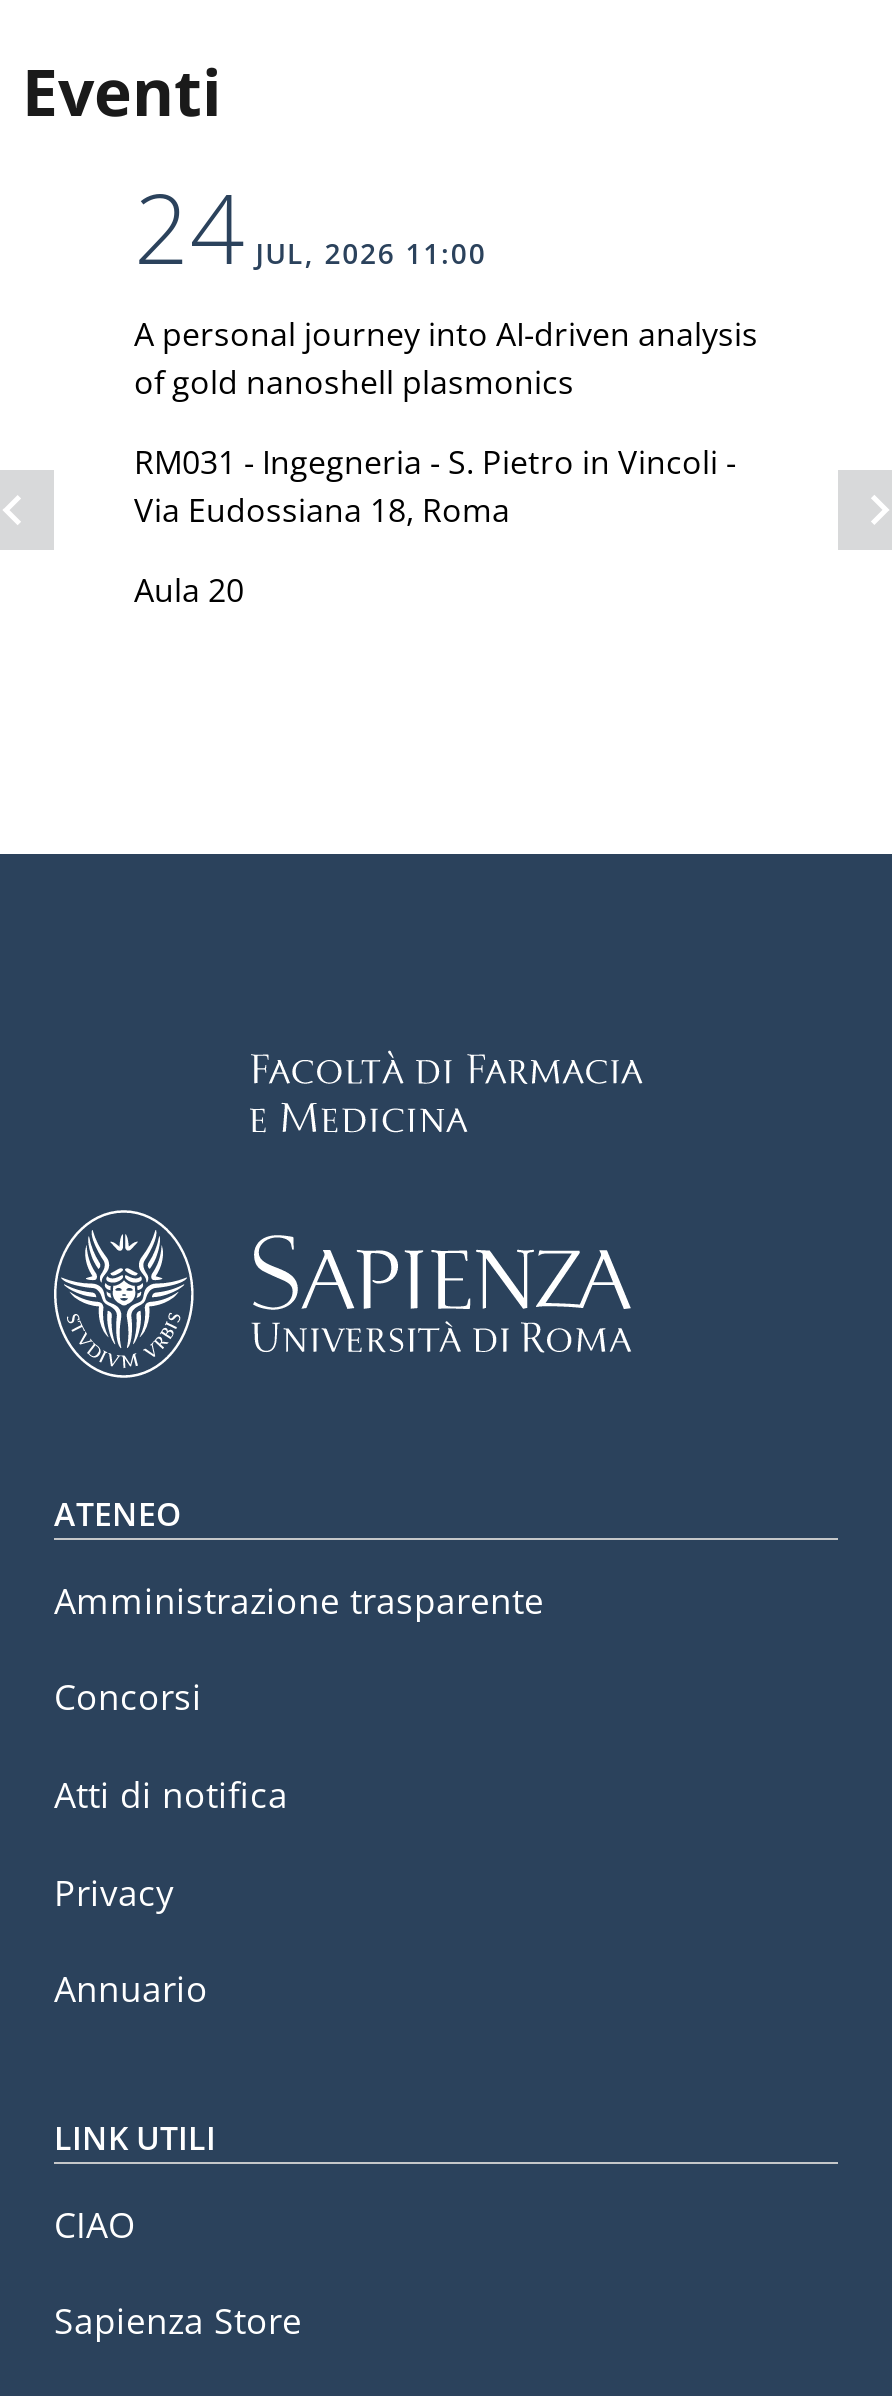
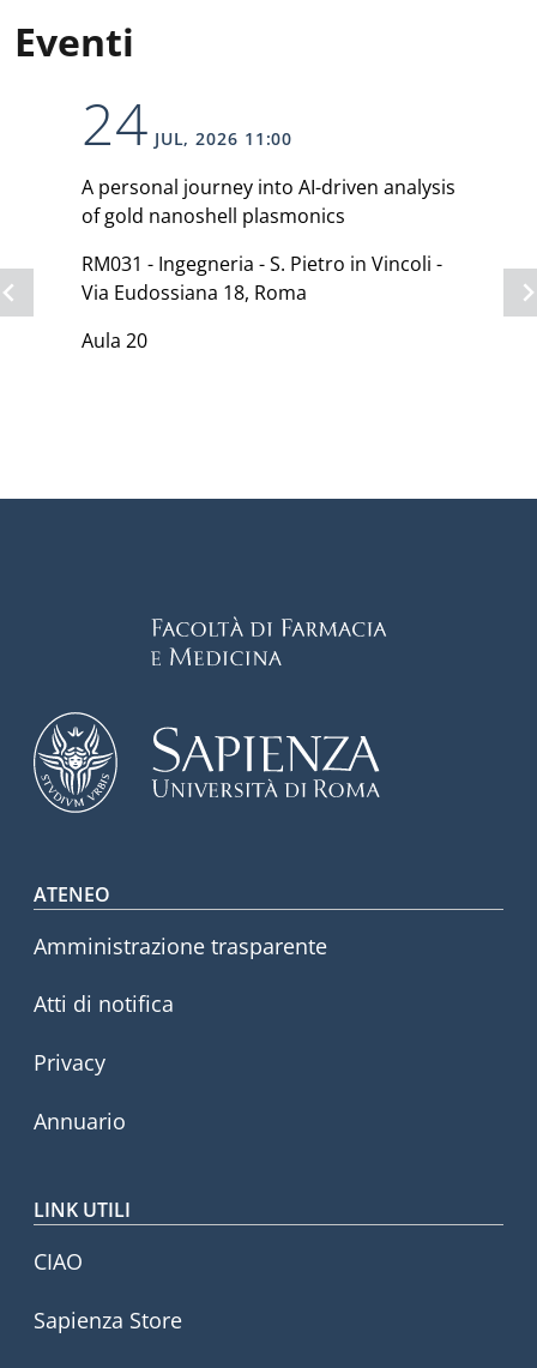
[54,1673,202,1721] Concorsi -> none

